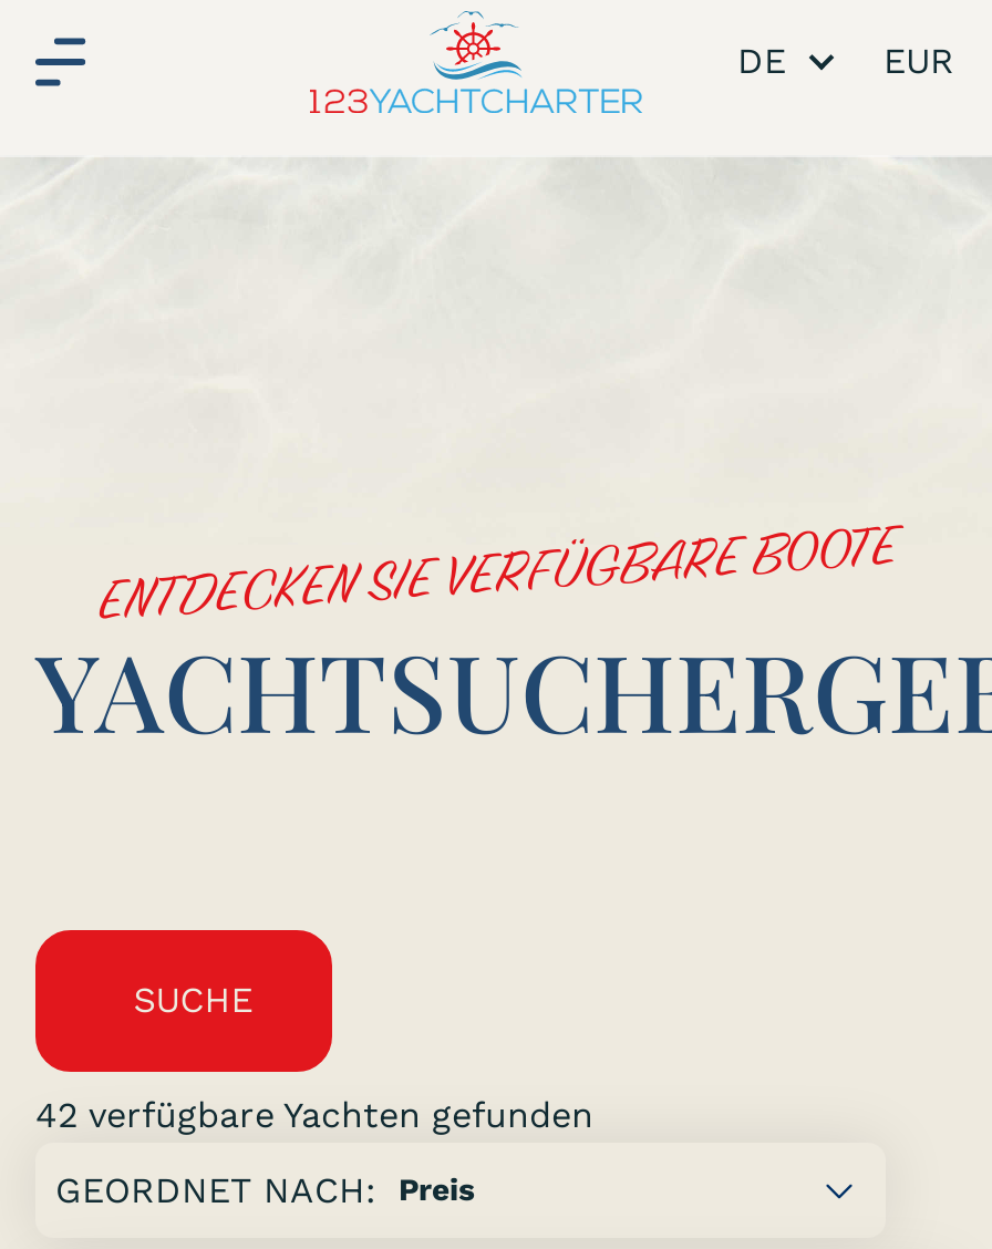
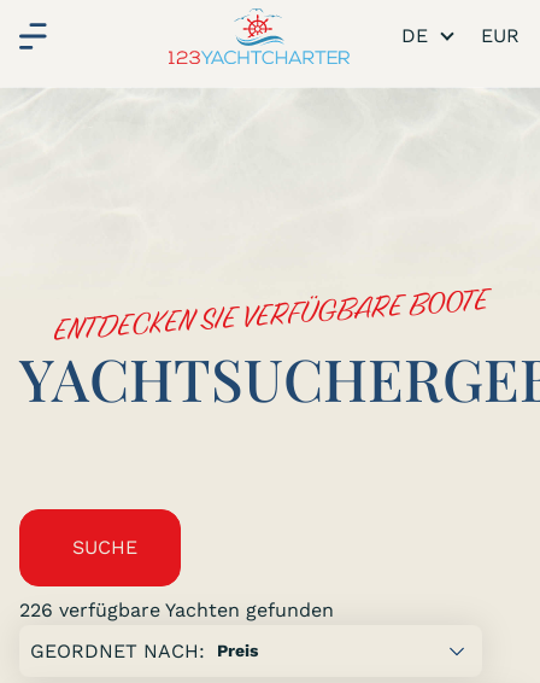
[35,1095,593,1137] 42 verfügbare Yachten gefunden -> [19,599,334,622] 226 verfügbare Yachten gefunden

